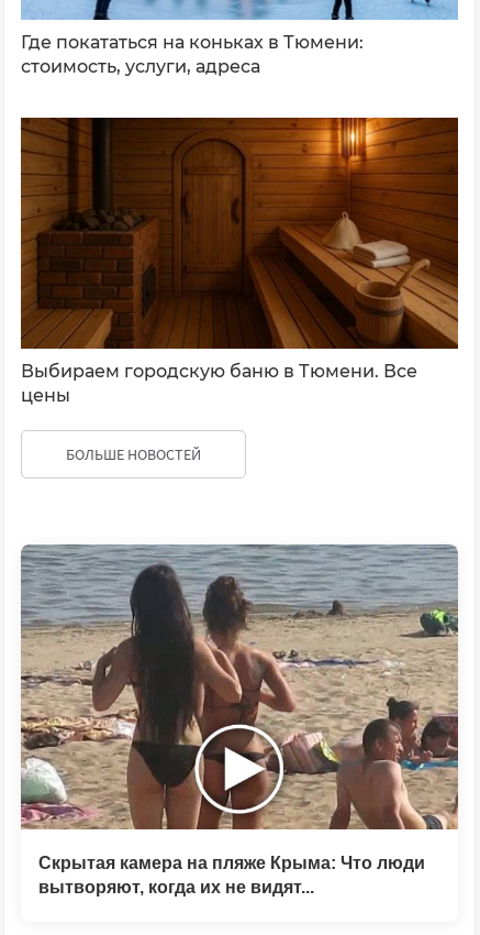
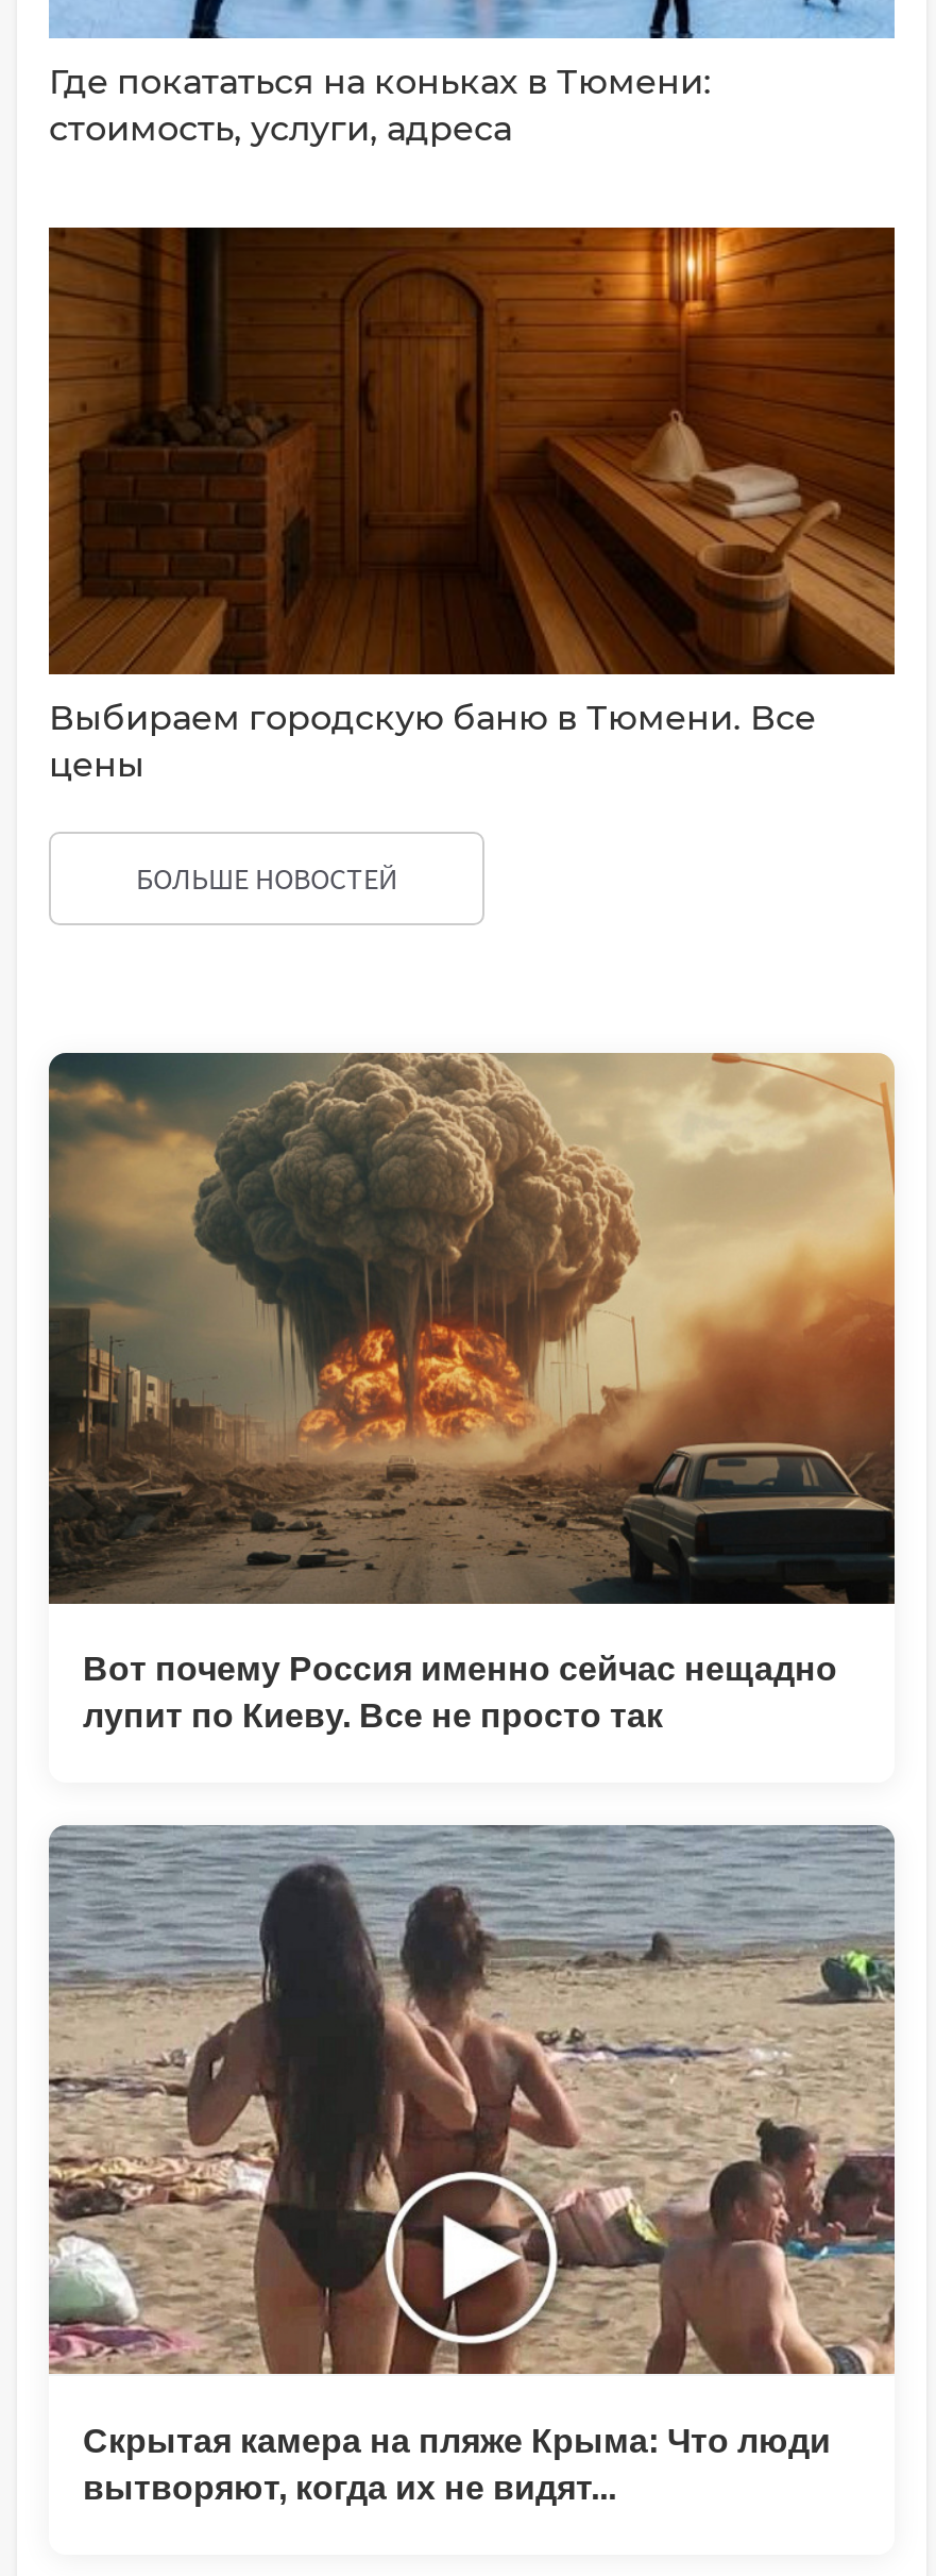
none -> [47,1053,897,1733] [image] | Вот почему Россия именно сейчас нещадно | лупит по Киеву. Все не просто так

